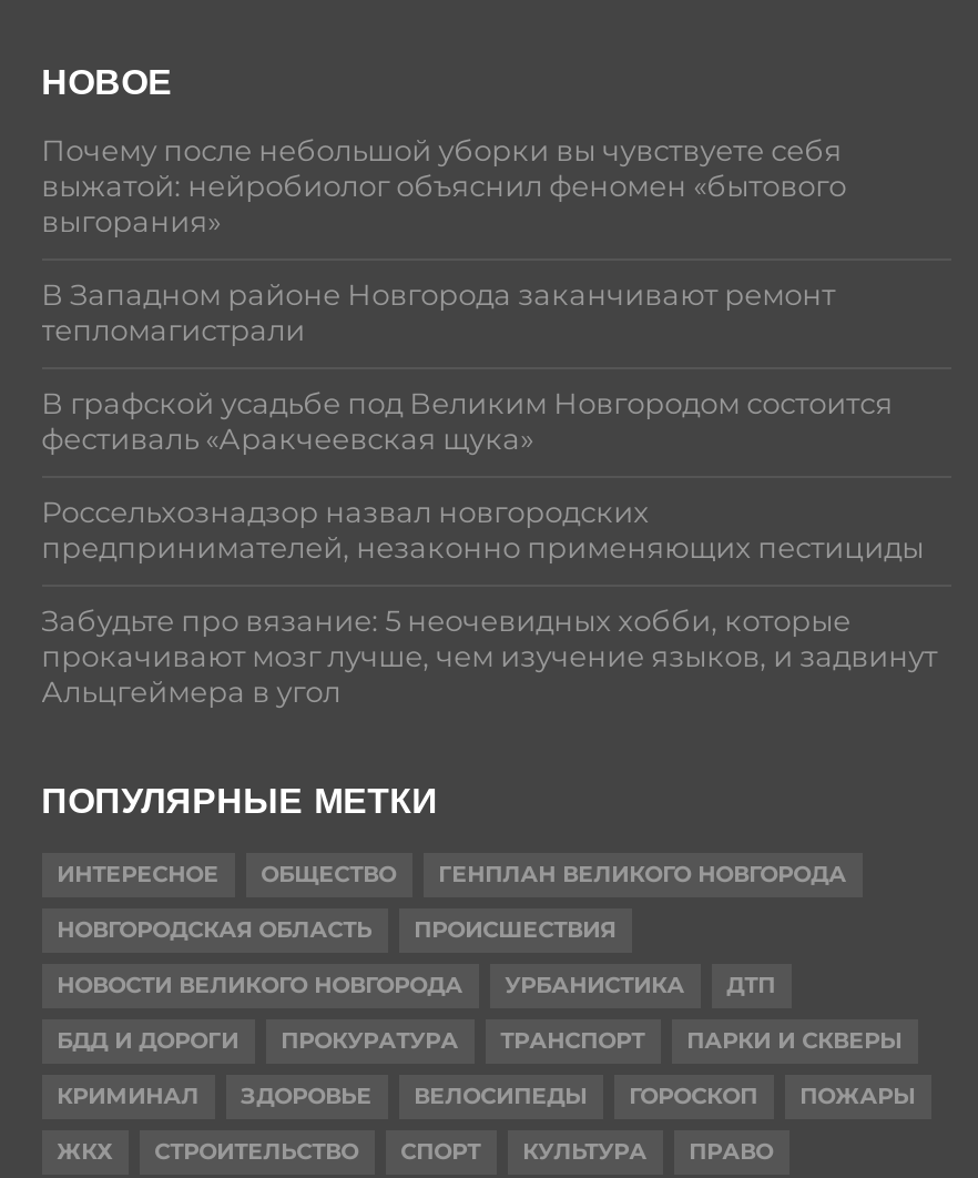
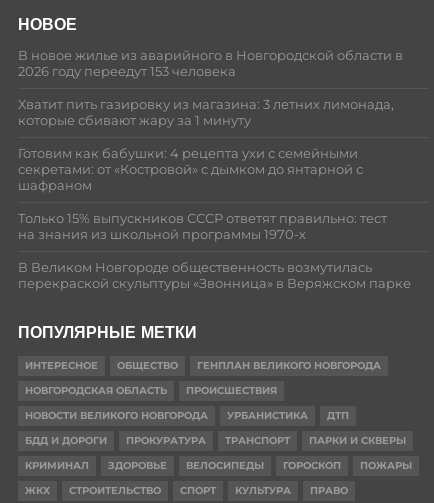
[41,133,846,237] Почему после небольшой уборки вы чувствуете себя | выжатой: нейробиолог объяснил феномен «бытового | выгорания» -> [18,47,403,78] В новое жилье из аварийного в Новгородской области в | 2026 году переедут 153 человека
[41,277,835,346] В Западном районе Новгорода заканчивают ремонт | тепломагистрали -> [18,96,394,127] Хватит пить газировку из магазина: 3 летних лимонада, | которые сбивают жару за 1 минуту
[41,386,893,455] В графской усадьбе под Великим Новгородом состоится | фестиваль «Аракчеевская щука» -> [18,145,363,192] Готовим как бабушки: 4 рецепта ухи с семейными | секретами: от «Костровой» с дымком до янтарной с | шафраном
[41,495,924,563] Россельхознадзор назвал новгородских | предпринимателей, незаконно применяющих пестициды -> [18,210,387,241] Только 15% выпускников СССР ответят правильно: тест | на знания из школьной программы 1970-х
[41,603,937,708] Забудьте про вязание: 5 неочевидных хобби, которые | прокачивают мозг лучше, чем изучение языков, и задвинут | Альцгеймера в угол -> [18,259,411,290] В Великом Новгороде общественность возмутилась | перекраской скульптуры «Звонница» в Веряжском парке

